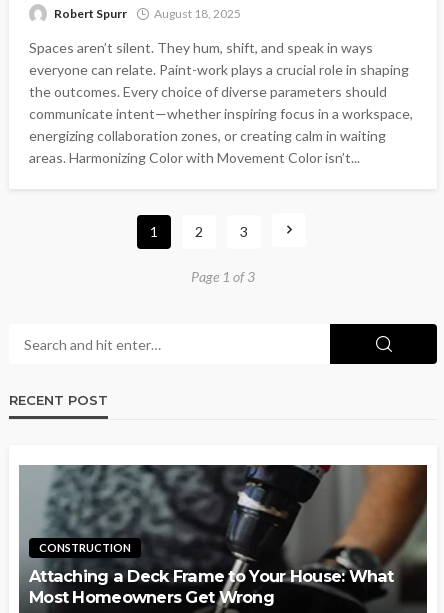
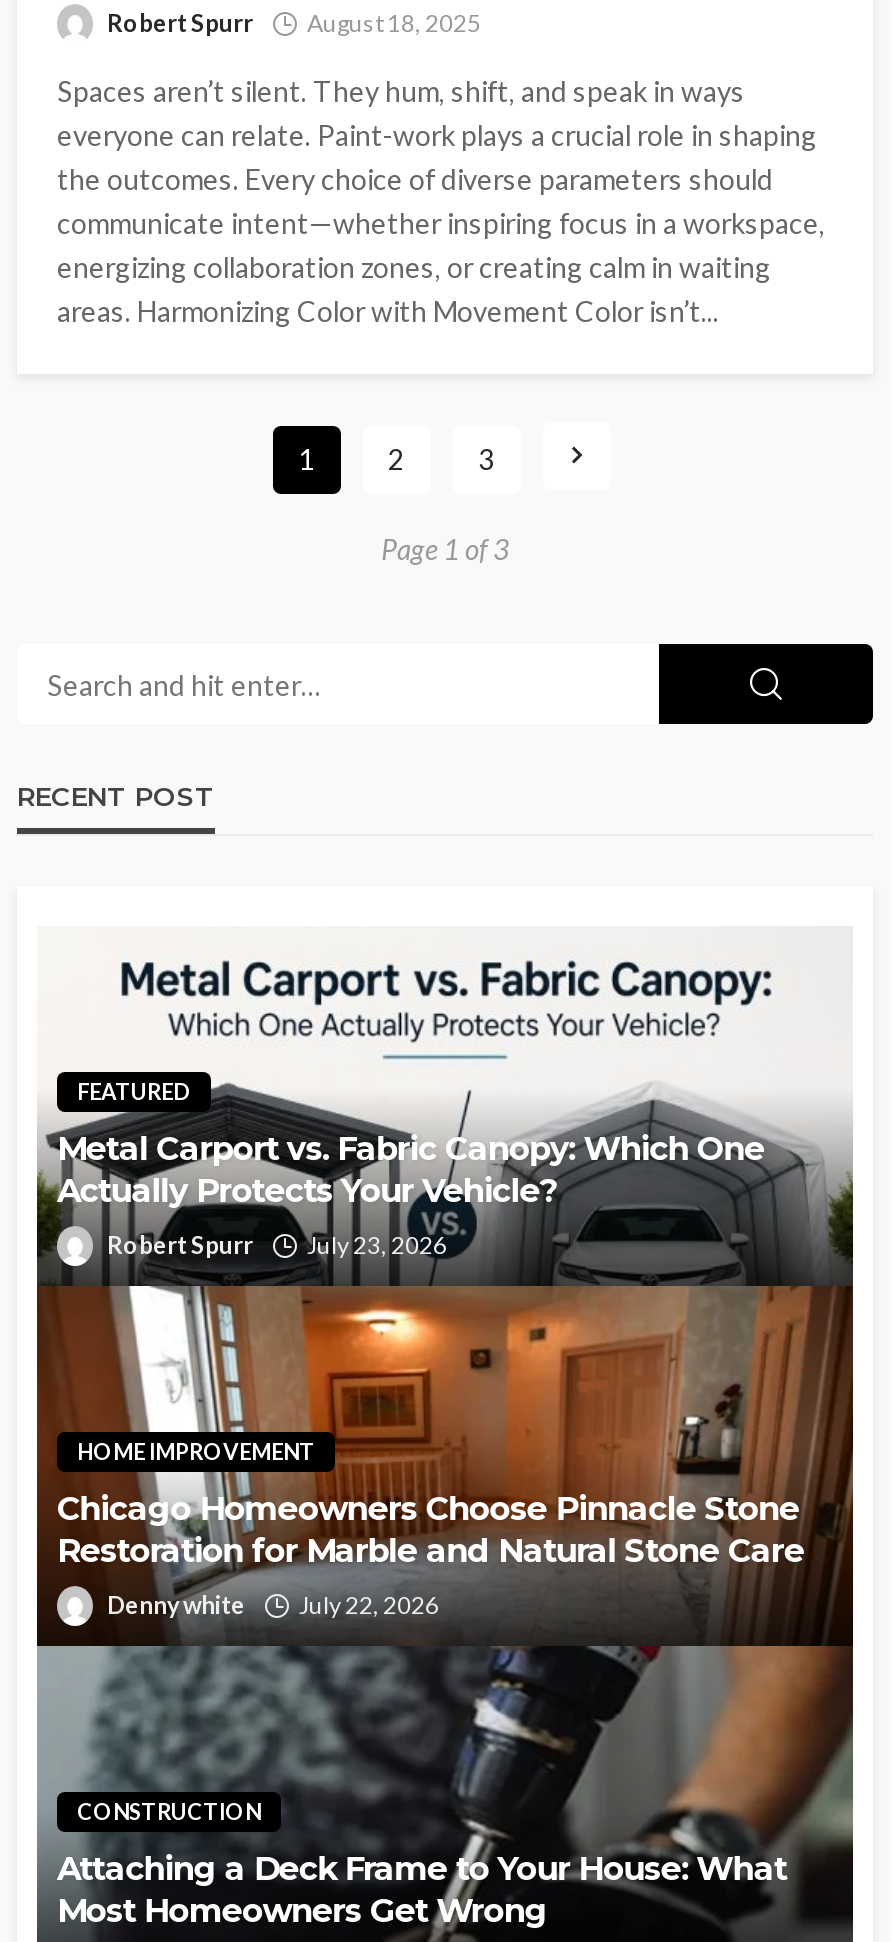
none -> [37,1080,855,1648] [image] | HOME IMPROVEMENT | Chicago Homeowners Choose Pinnacle Stone | Restoration for Marble and Natural Stone Care | Denny white | July 22, 2026
none -> [57,958,773,1261] [image] | FEATURED | Metal Carport vs. Fabric Canopy: Which One | Actually Protects Your Vehicle? | Robert Spurr | July 23, 2026

